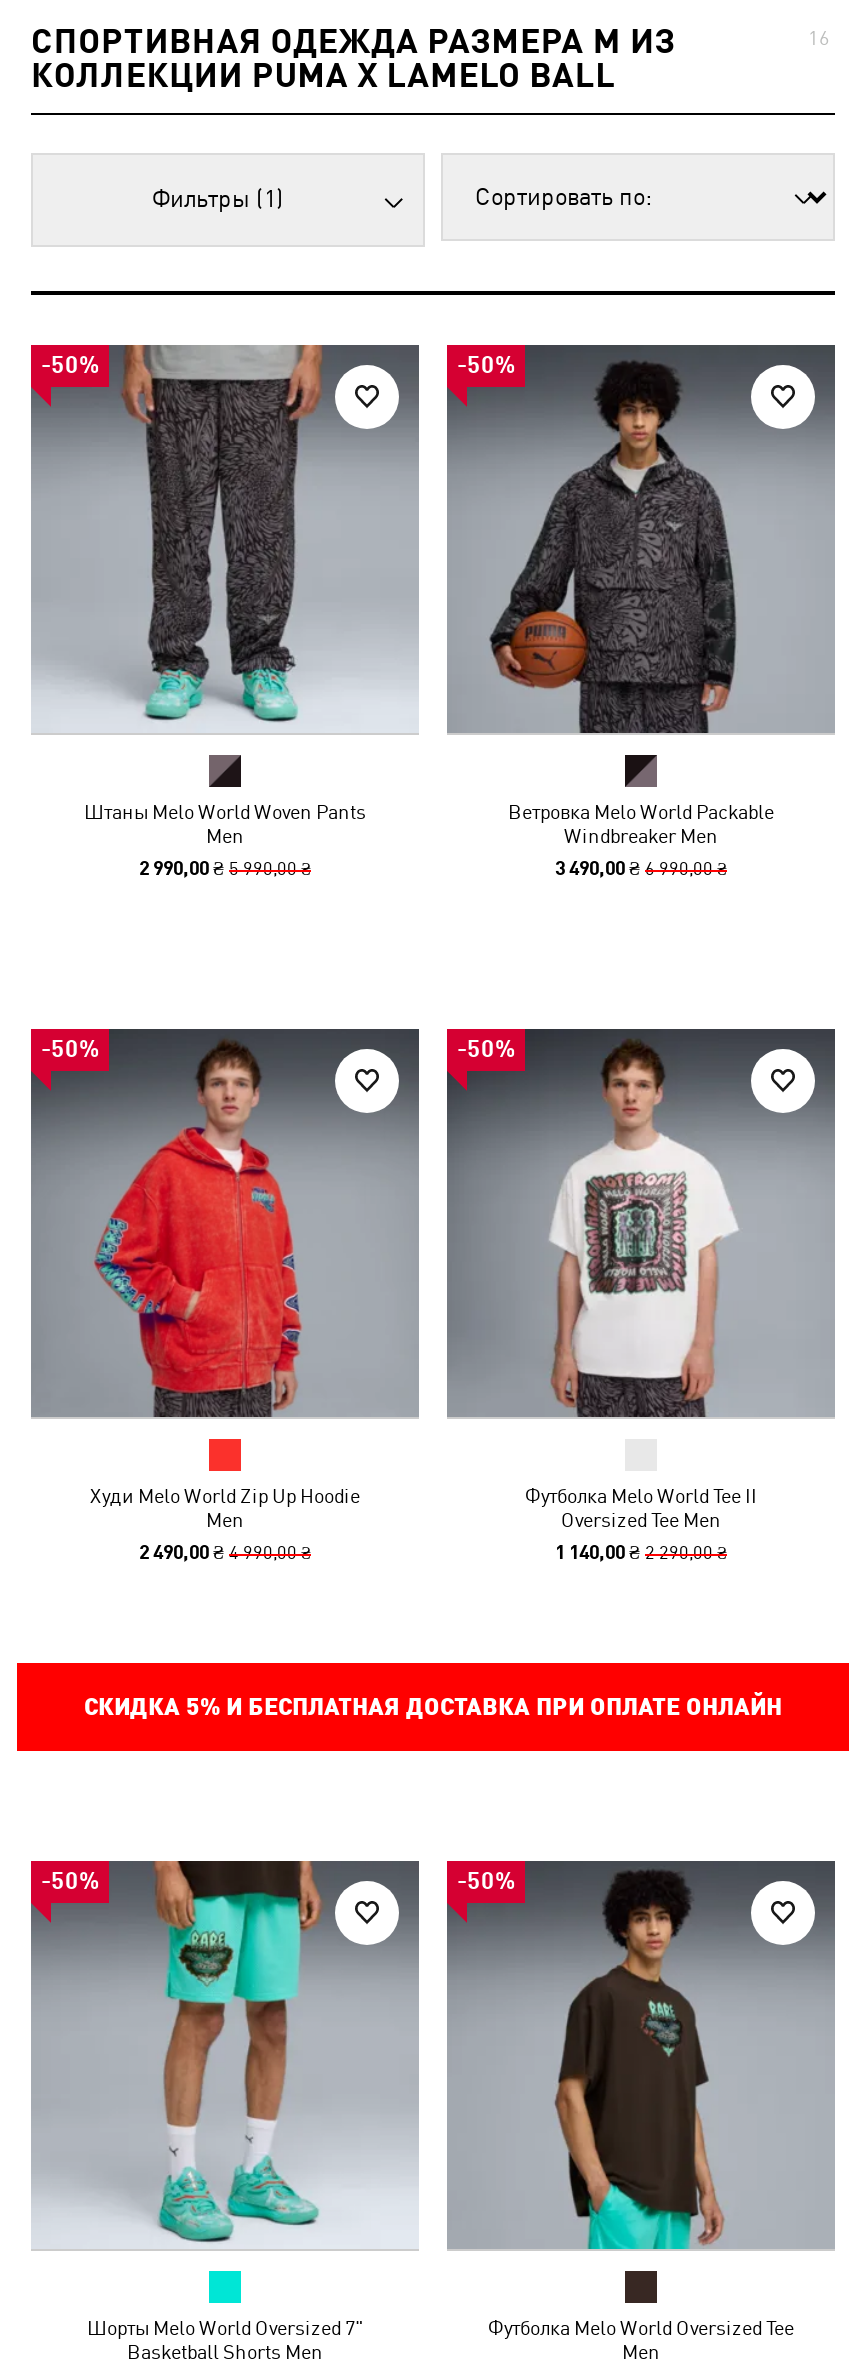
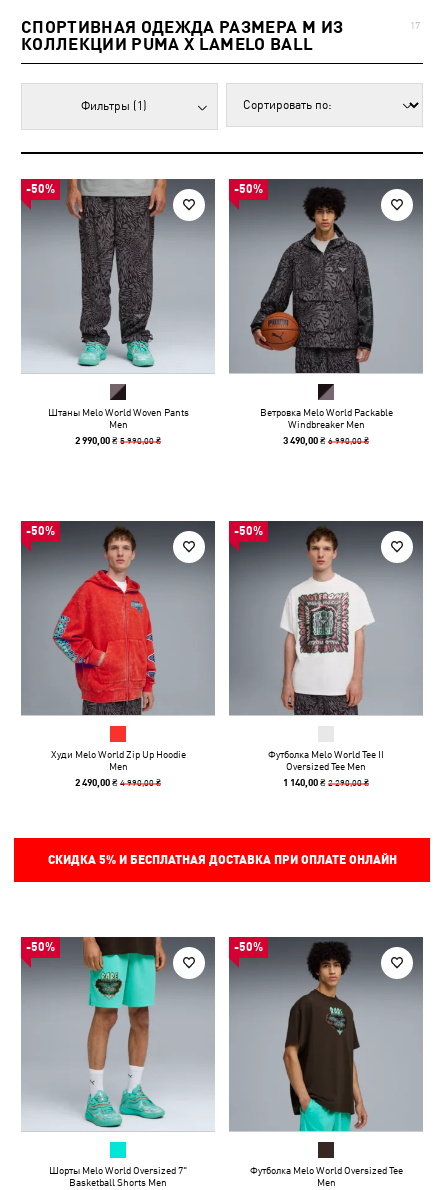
[808,25,835,49] 16 -> [409,19,423,31] 17

